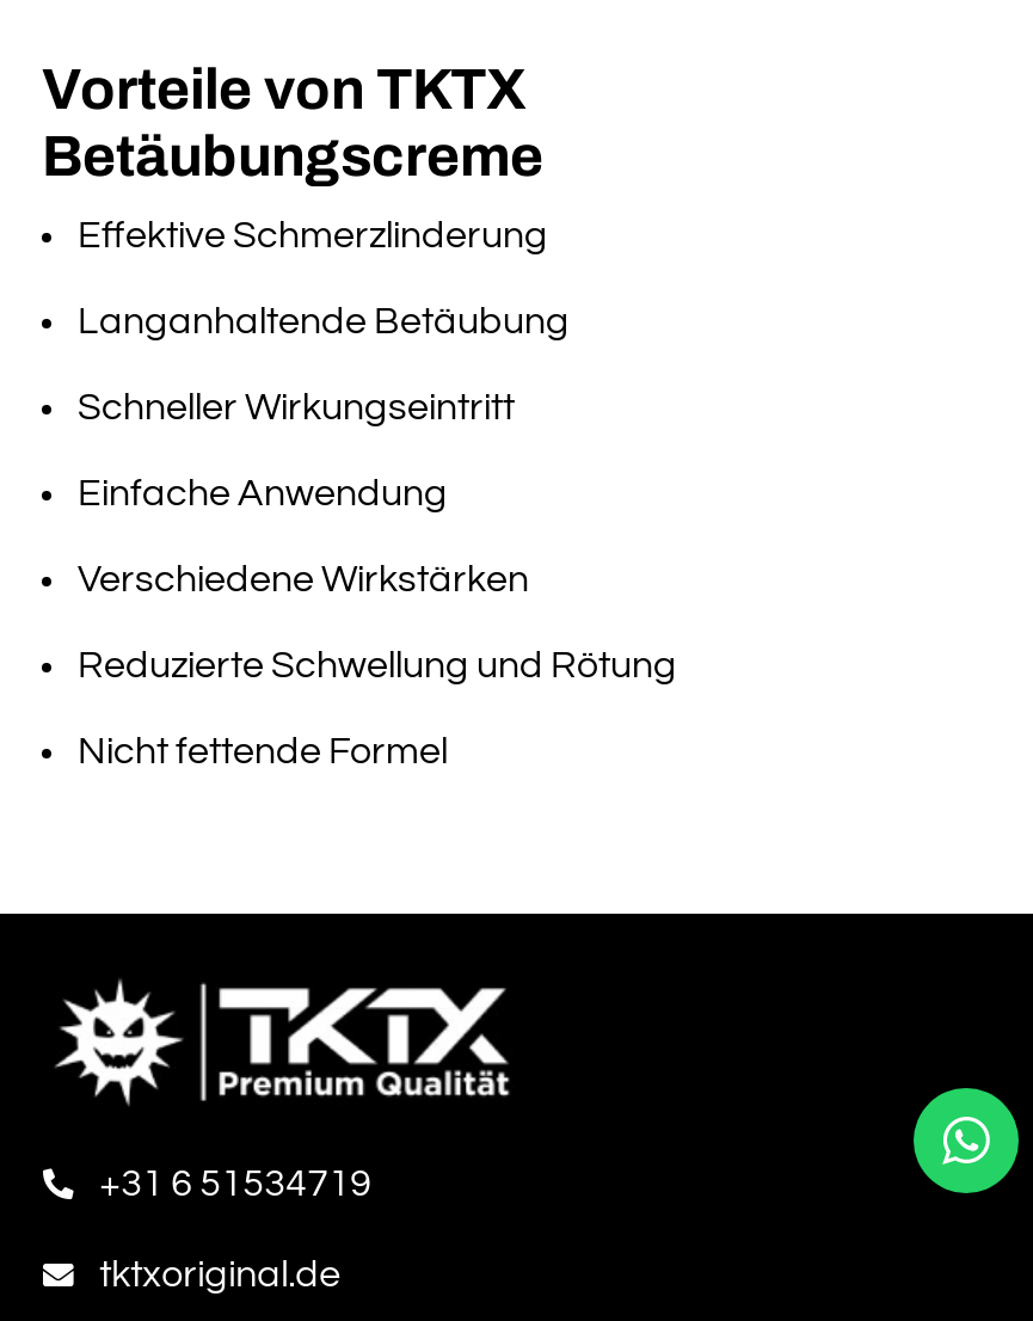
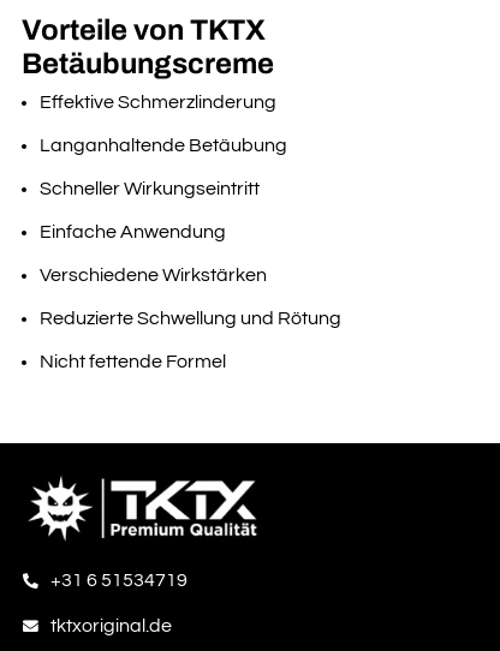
[911,1086,1021,1196] [image] -> none

